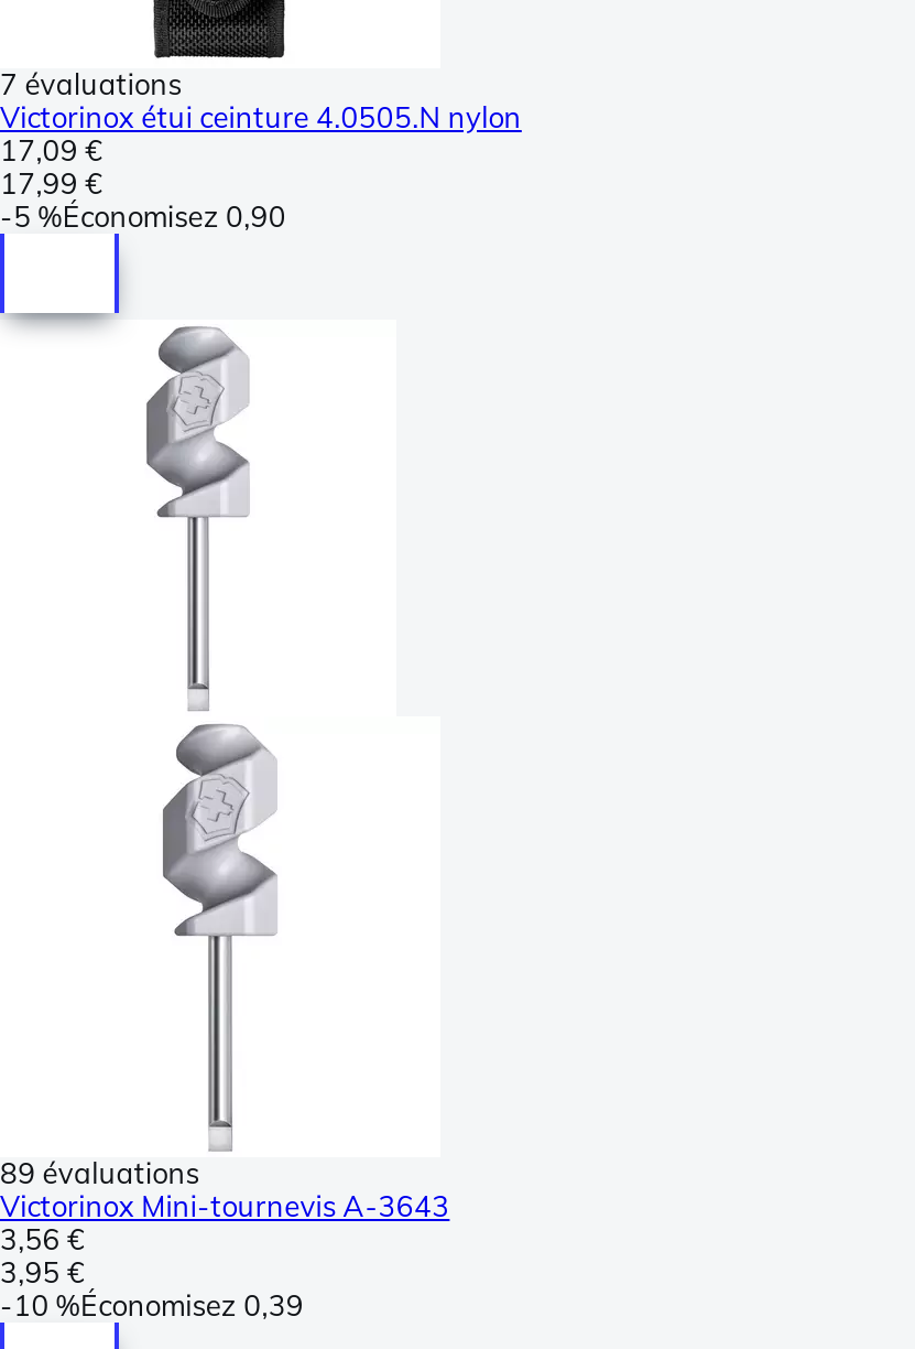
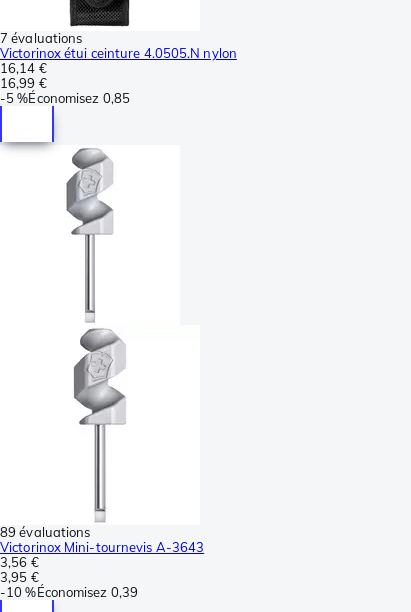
[0,132,103,168] 17,09 € -> [0,60,47,76] 16,14 €
[0,166,103,201] 17,99 € -> [0,75,47,91] 16,99 €
[0,199,286,234] -5 %Économisez 0,90 -> [0,90,130,106] -5 %Économisez 0,85

